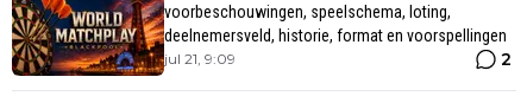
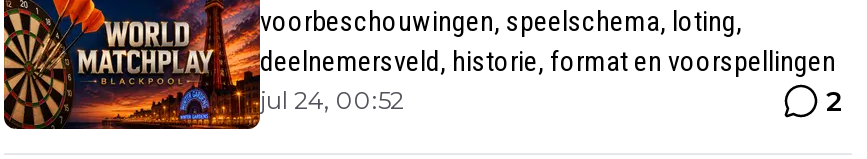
[164,50,236,68] jul 21, 9:09 -> [260,84,404,114] jul 24, 00:52

